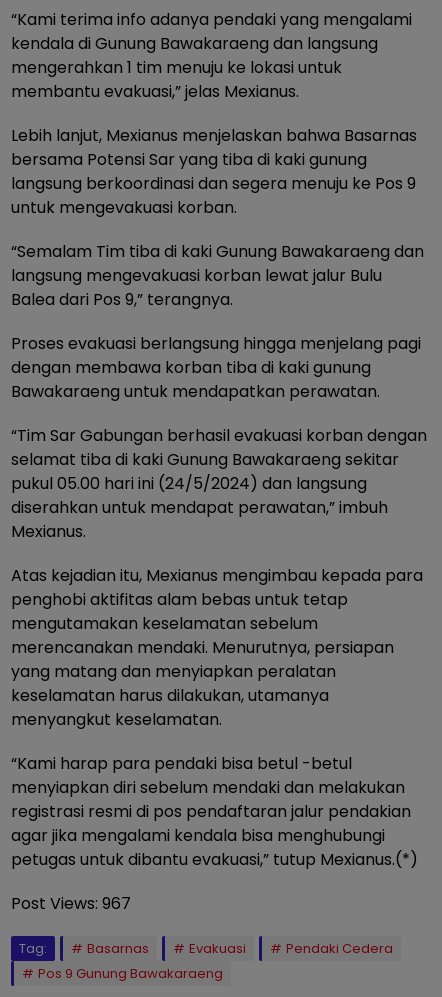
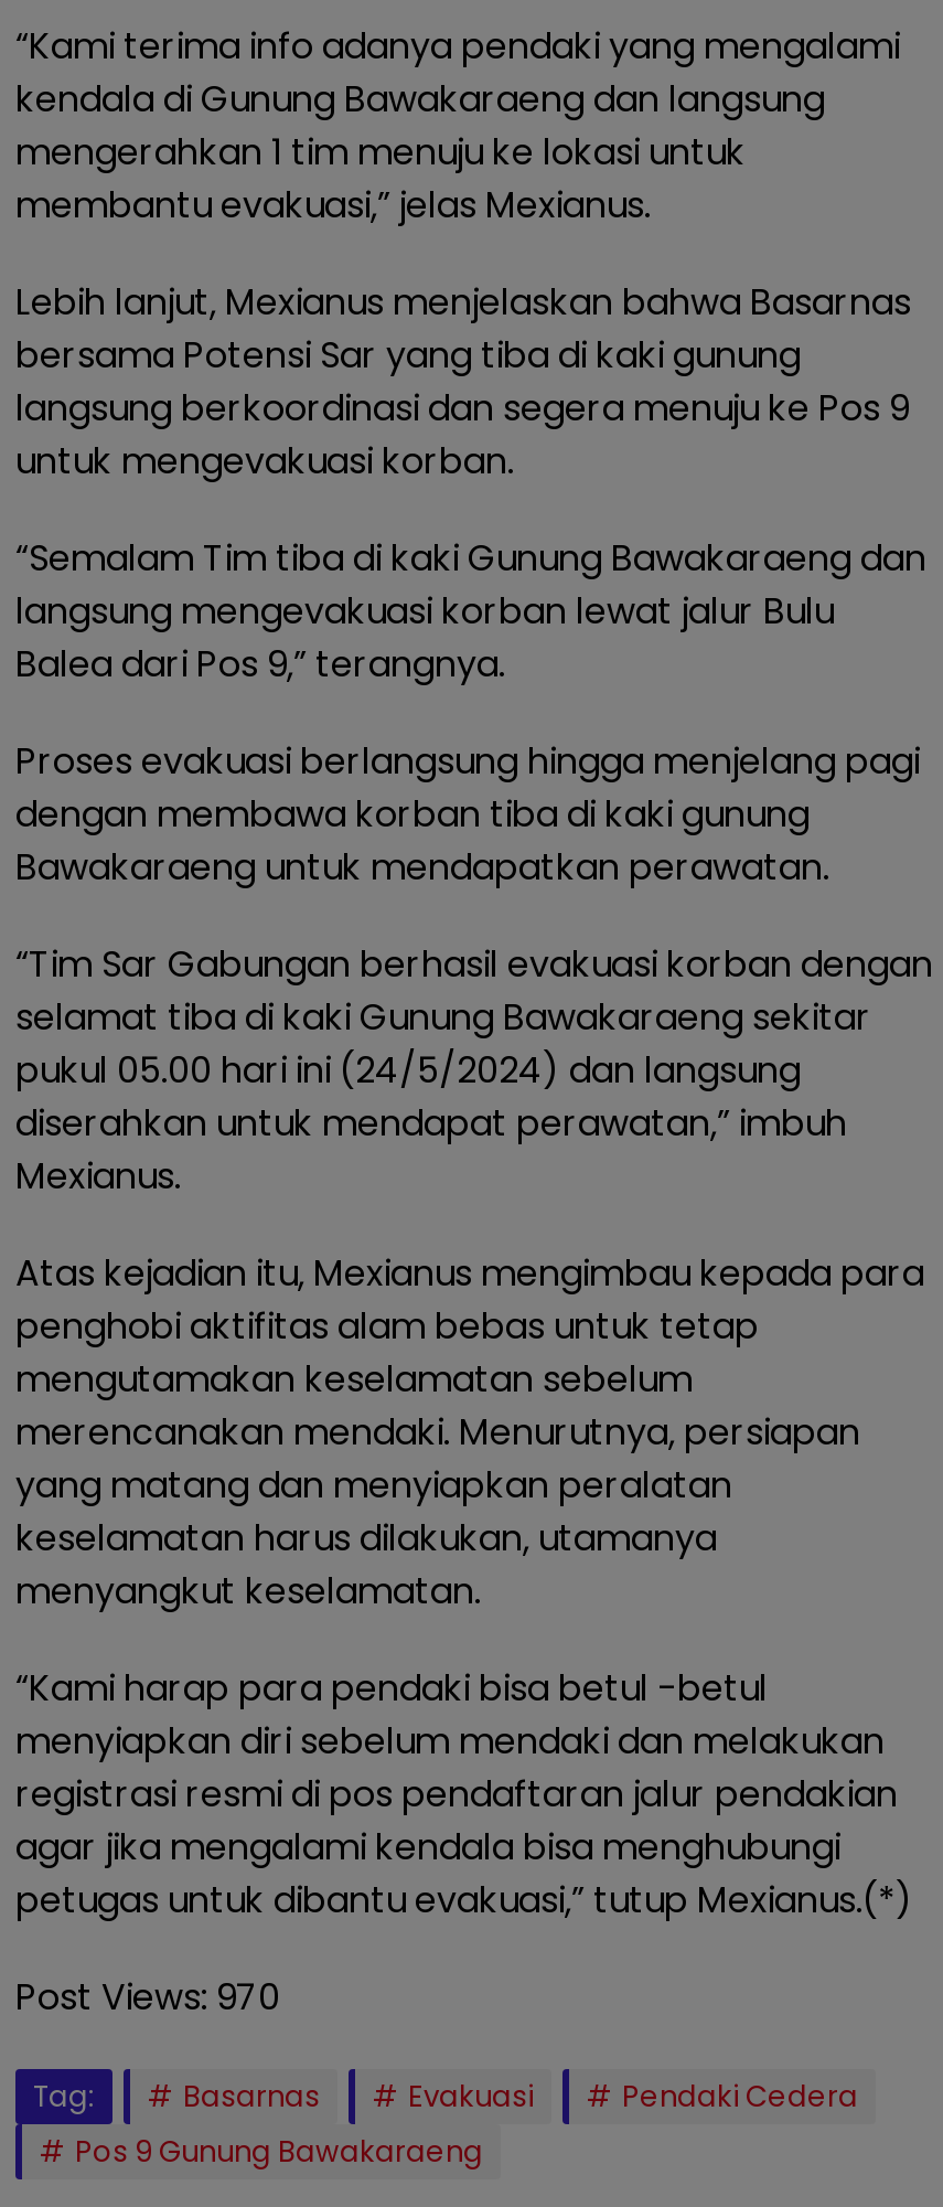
[11,892,131,915] Post Views: 967 -> [15,1973,280,2024] Post Views: 970

